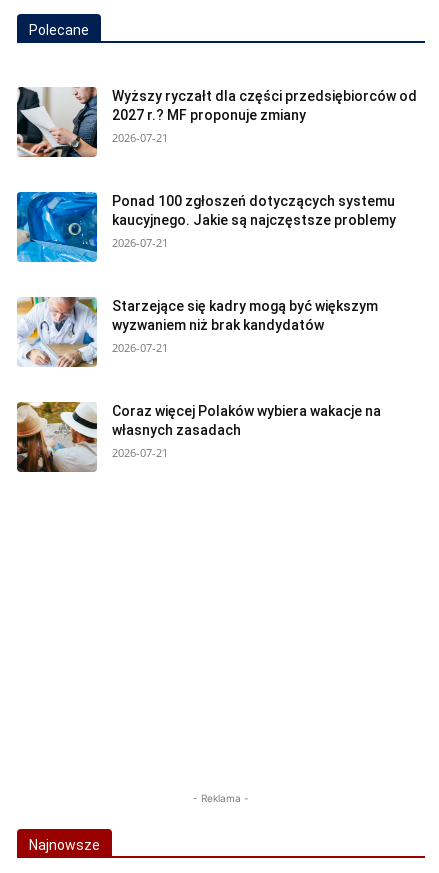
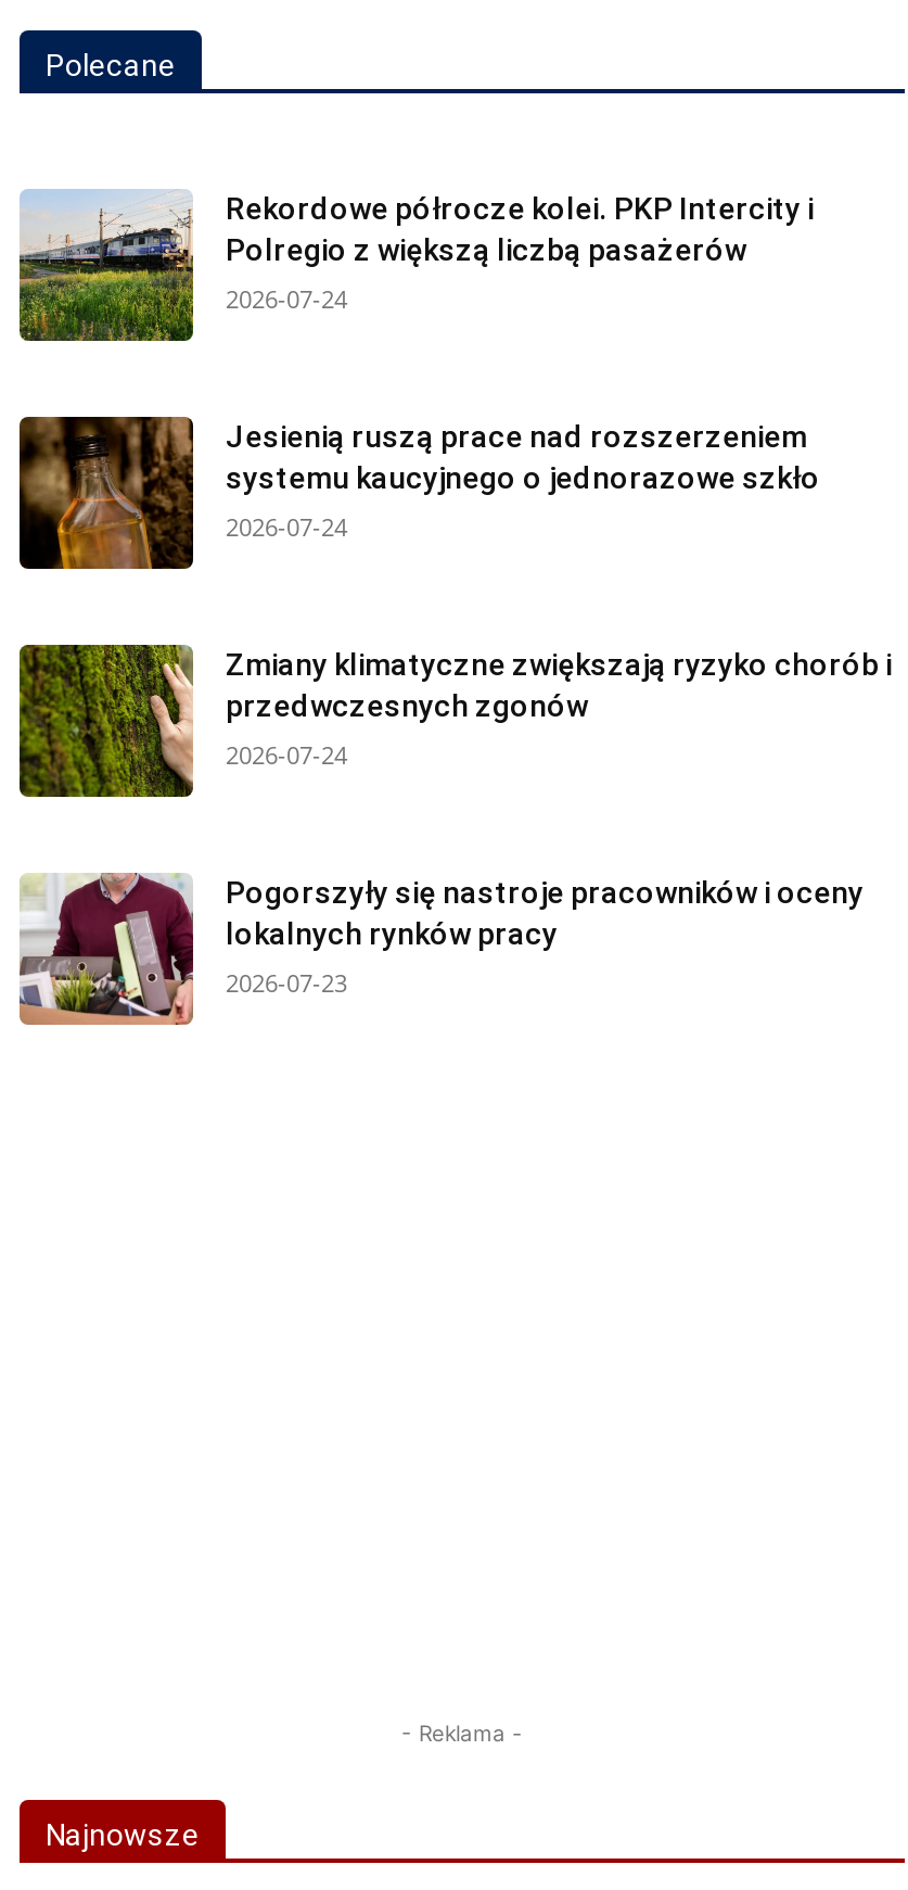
[16,86,417,158] [image] | Wyższy ryczałt dla części przedsiębiorców od | 2027 r.? MF proponuje zmiany | 2026-07-21 -> [17,189,814,343] [image] | Rekordowe półrocze kolei. PKP Intercity i | Polregio z większą liczbą pasażerów | 2026-07-24
[16,191,396,263] [image] | Ponad 100 zgłoszeń dotyczących systemu | kaucyjnego. Jakie są najczęstsze problemy | 2026-07-21 -> [17,415,820,571] [image] | Jesienią ruszą prace nad rozszerzeniem | systemu kaucyjnego o jednorazowe szkło | 2026-07-24
[17,296,378,368] [image] | Starzejące się kadry mogą być większym | wyzwaniem niż brak kandydatów | 2026-07-21 -> [17,643,892,799] [image] | Zmiany klimatyczne zwiększają ryzyko chorób i | przedwczesnych zgonów | 2026-07-24
[16,401,381,473] [image] | Coraz więcej Polaków wybiera wakacje na | własnych zasadach | 2026-07-21 -> [17,873,864,1027] [image] | Pogorszyły się nastroje pracowników i oceny | lokalnych rynków pracy | 2026-07-23

